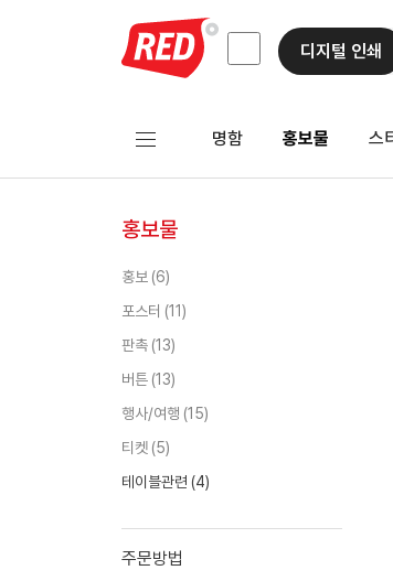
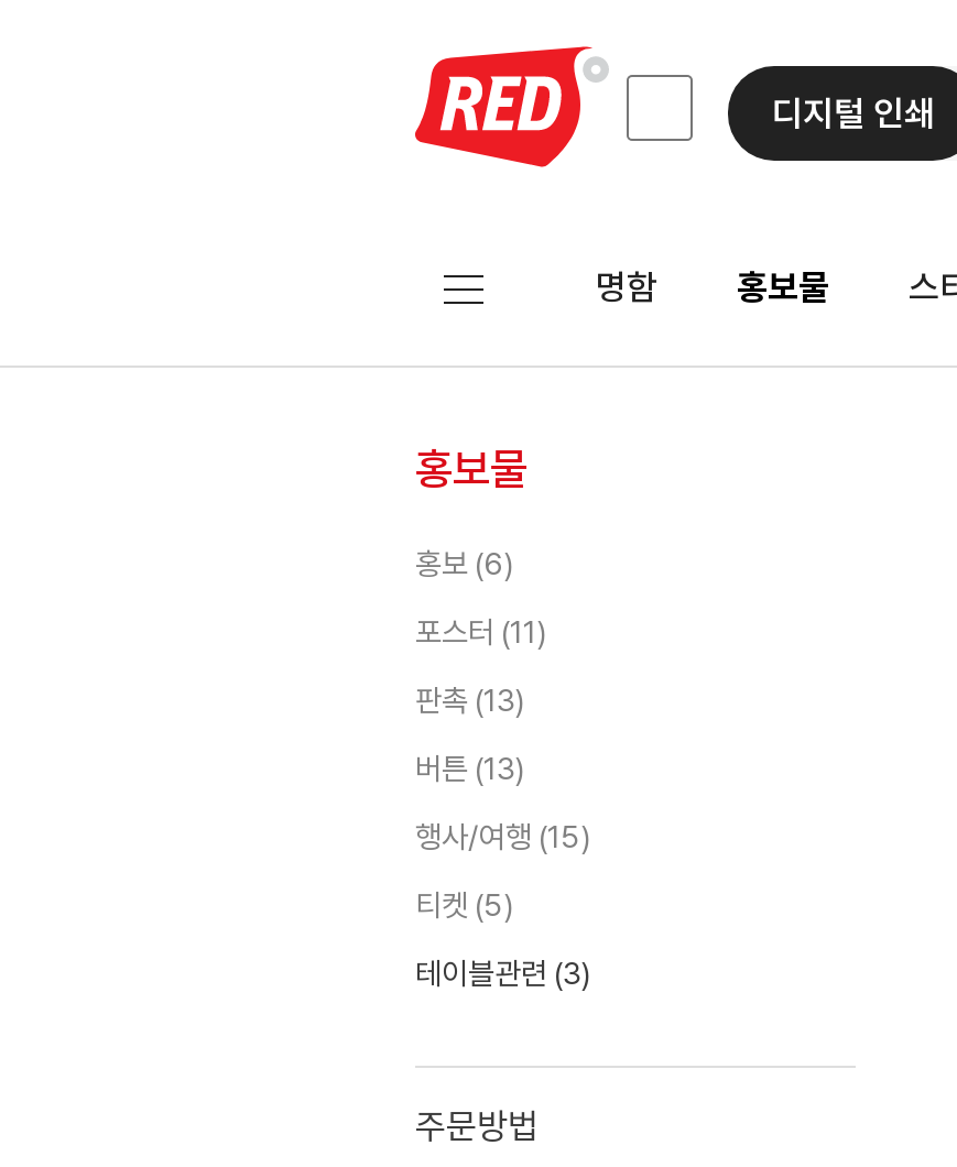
[121,473,210,491] 테이블관련 (4) -> [415,956,589,991] 테이블관련 (3)

